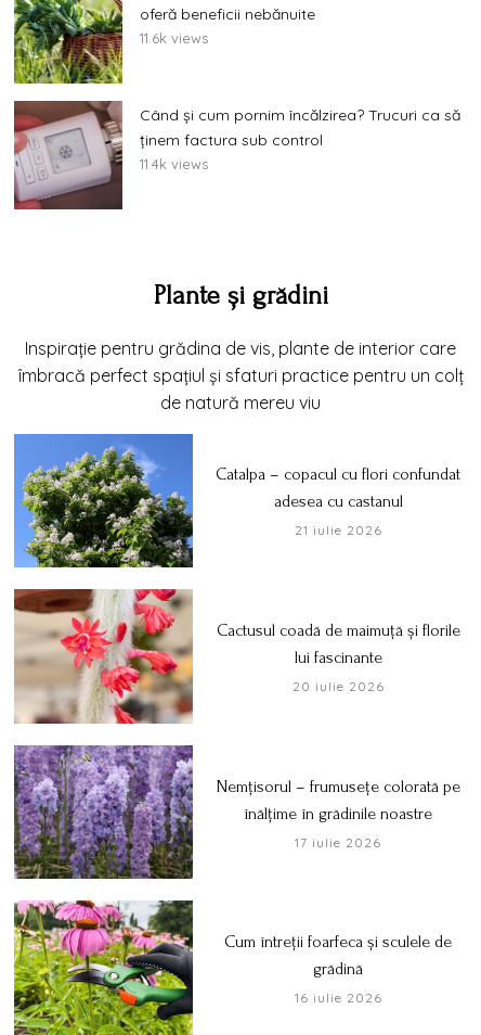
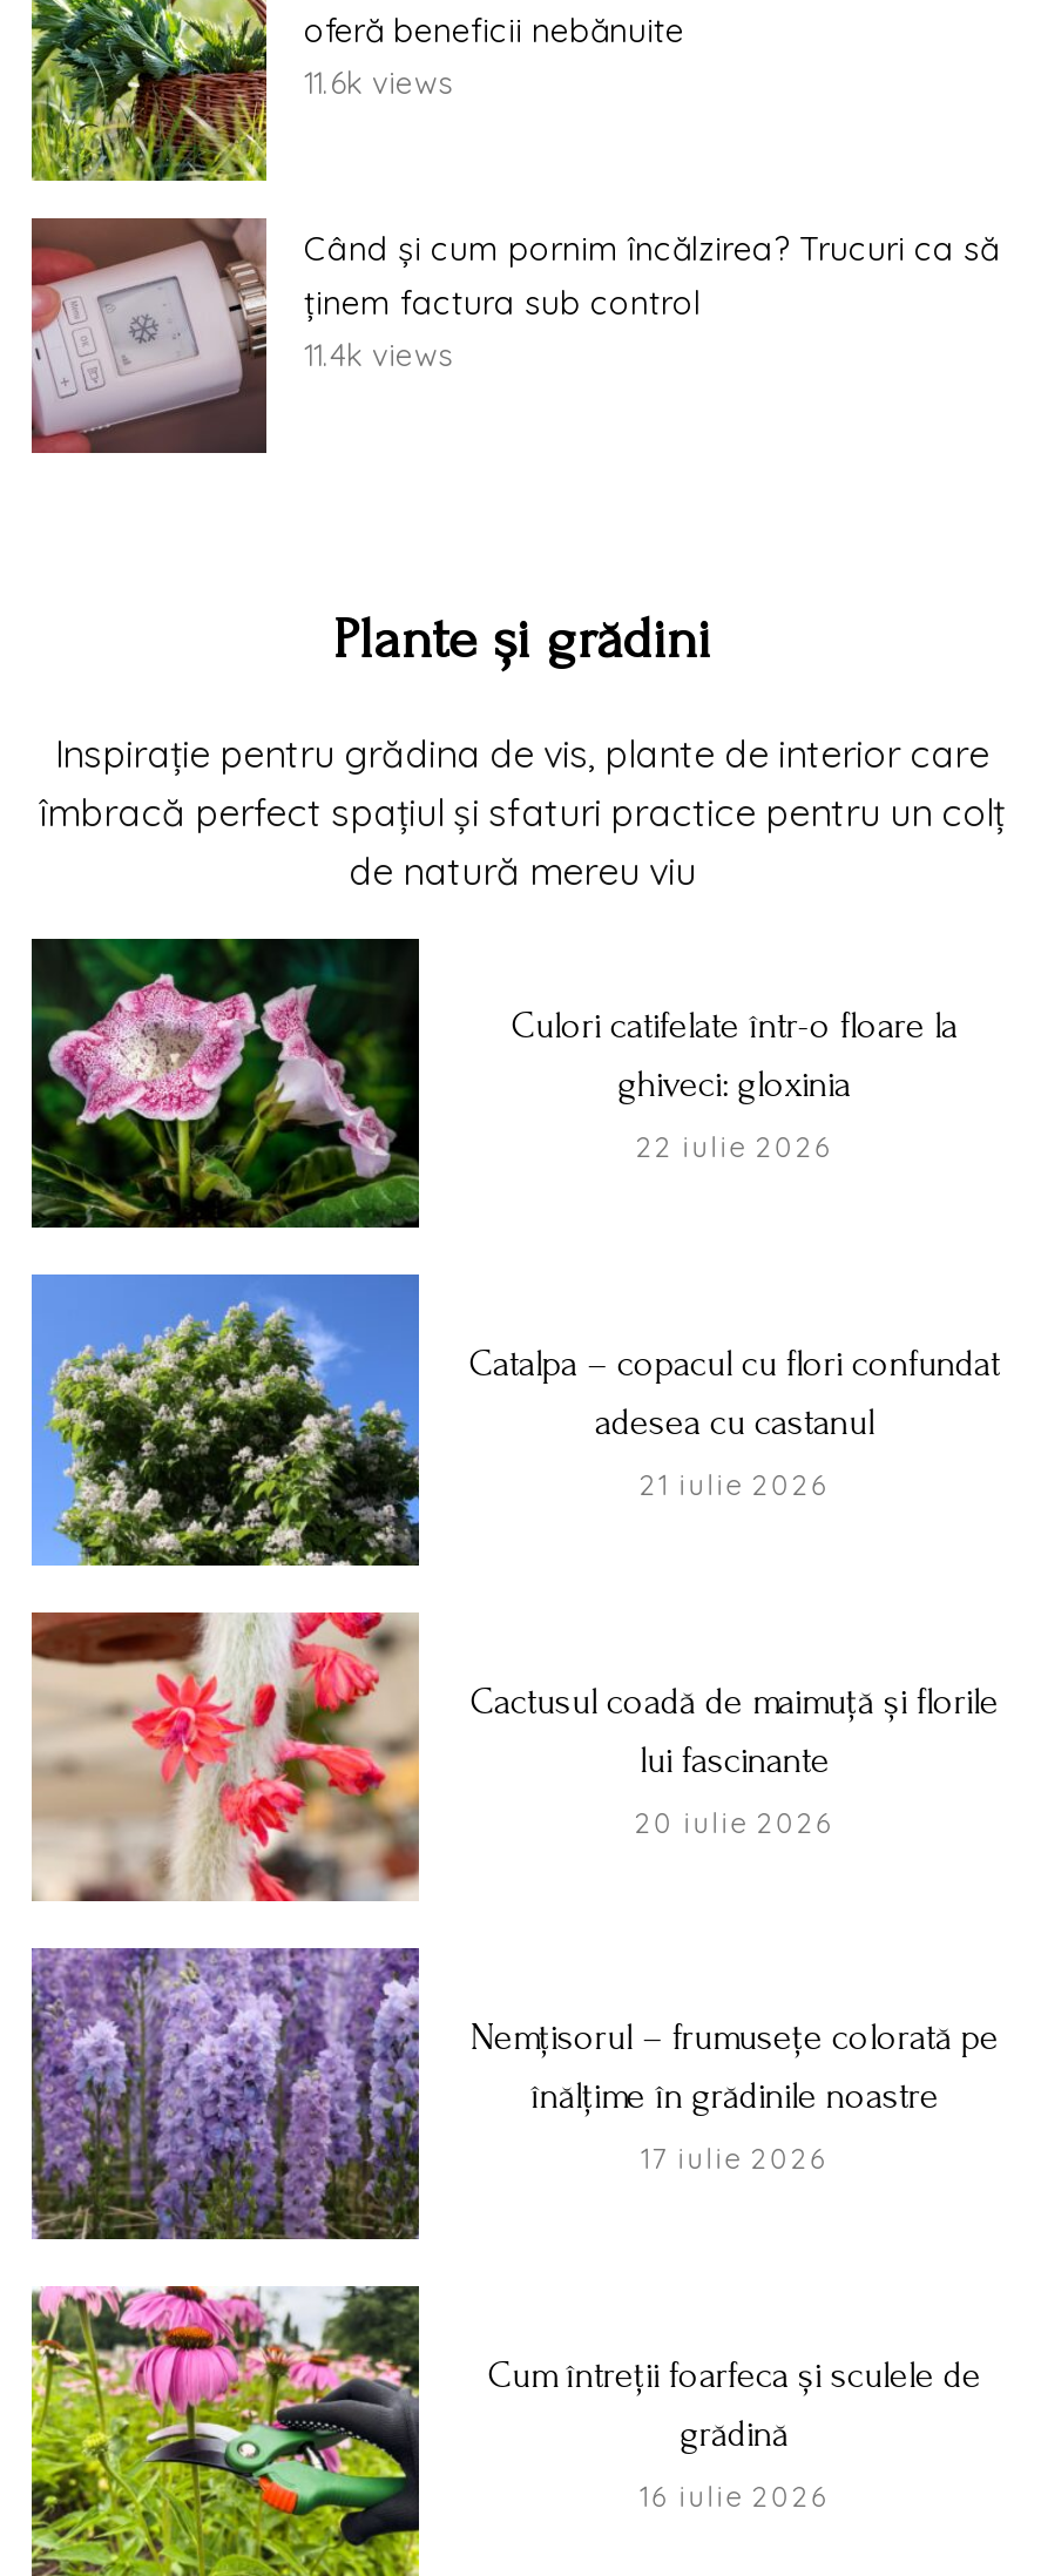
none -> [29,937,957,1230] [image] | Culori catifelate într-o floare la | ghiveci: gloxinia | 22 iulie 2026

